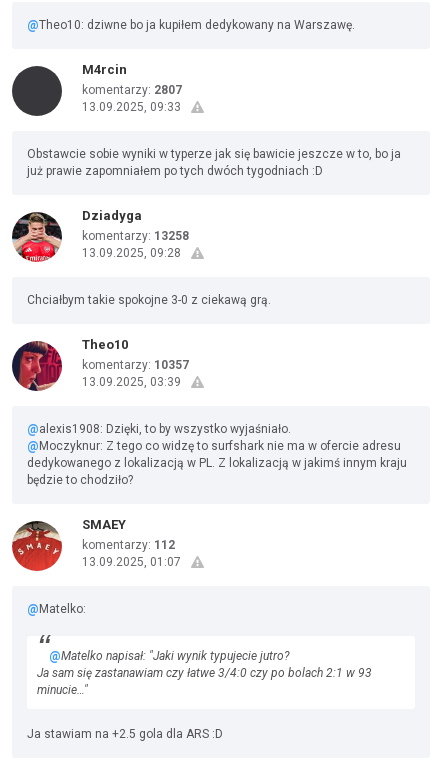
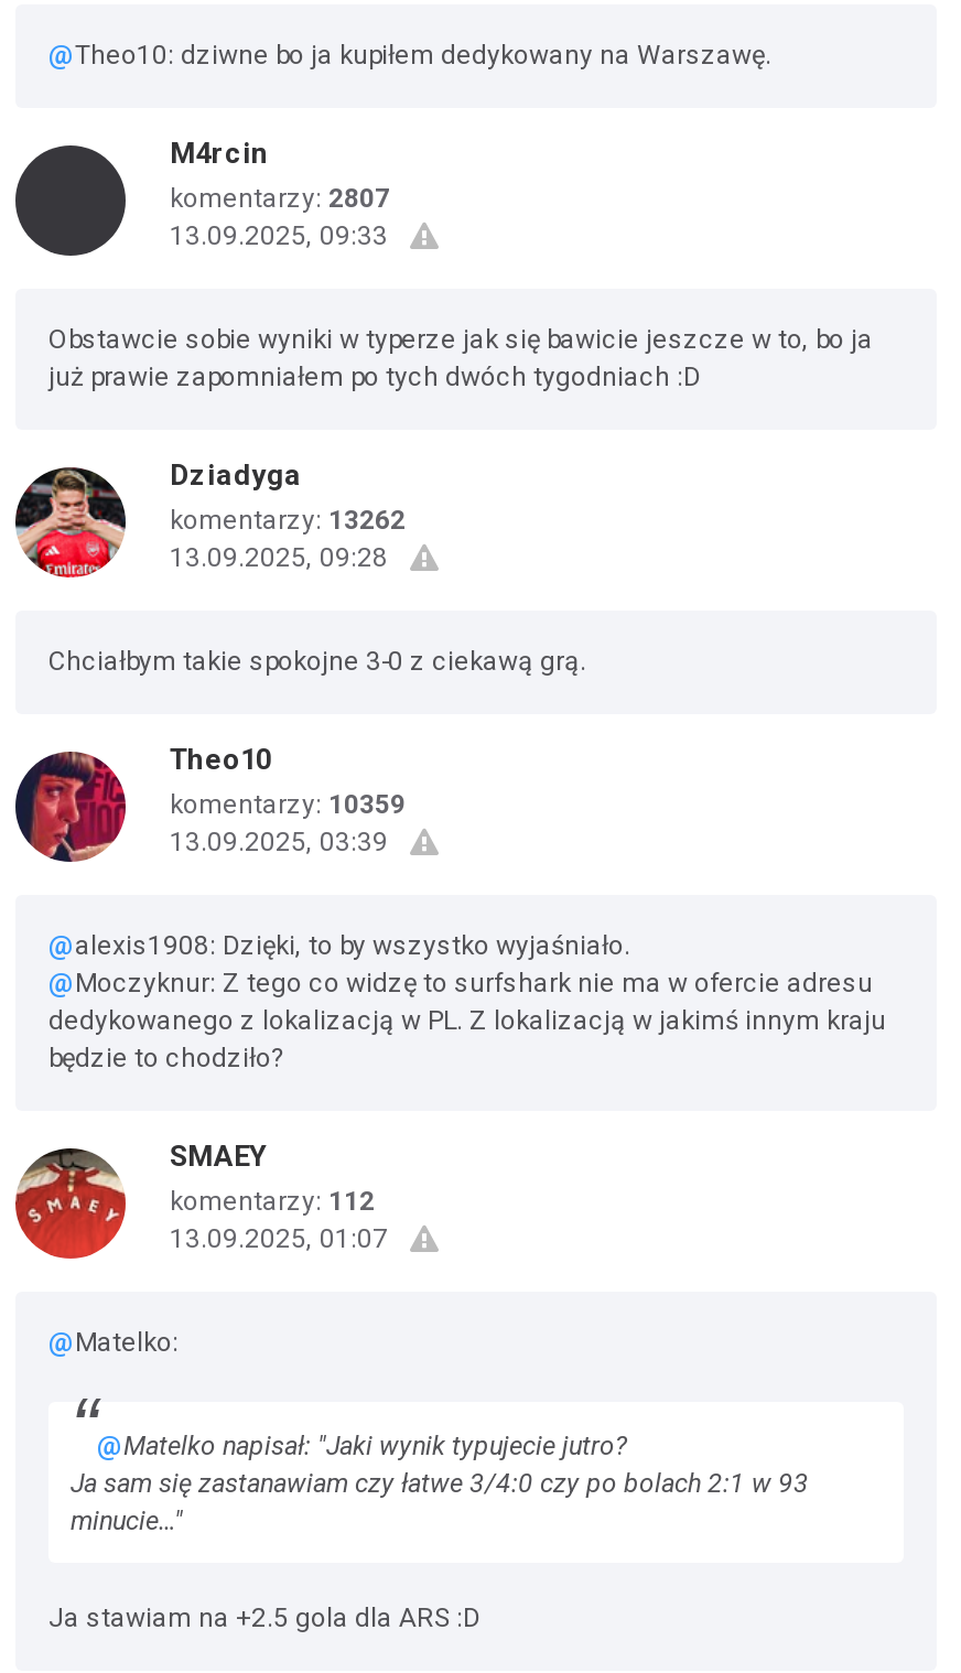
[82,229,189,243] komentarzy: 13258 -> [170,505,406,536] komentarzy: 13262
[82,358,189,372] komentarzy: 10357 -> [170,789,406,820] komentarzy: 10359

